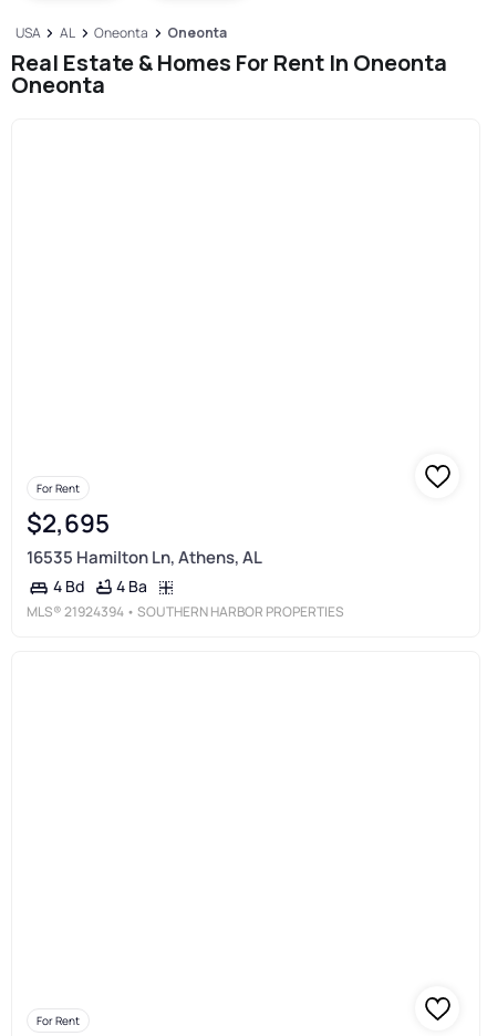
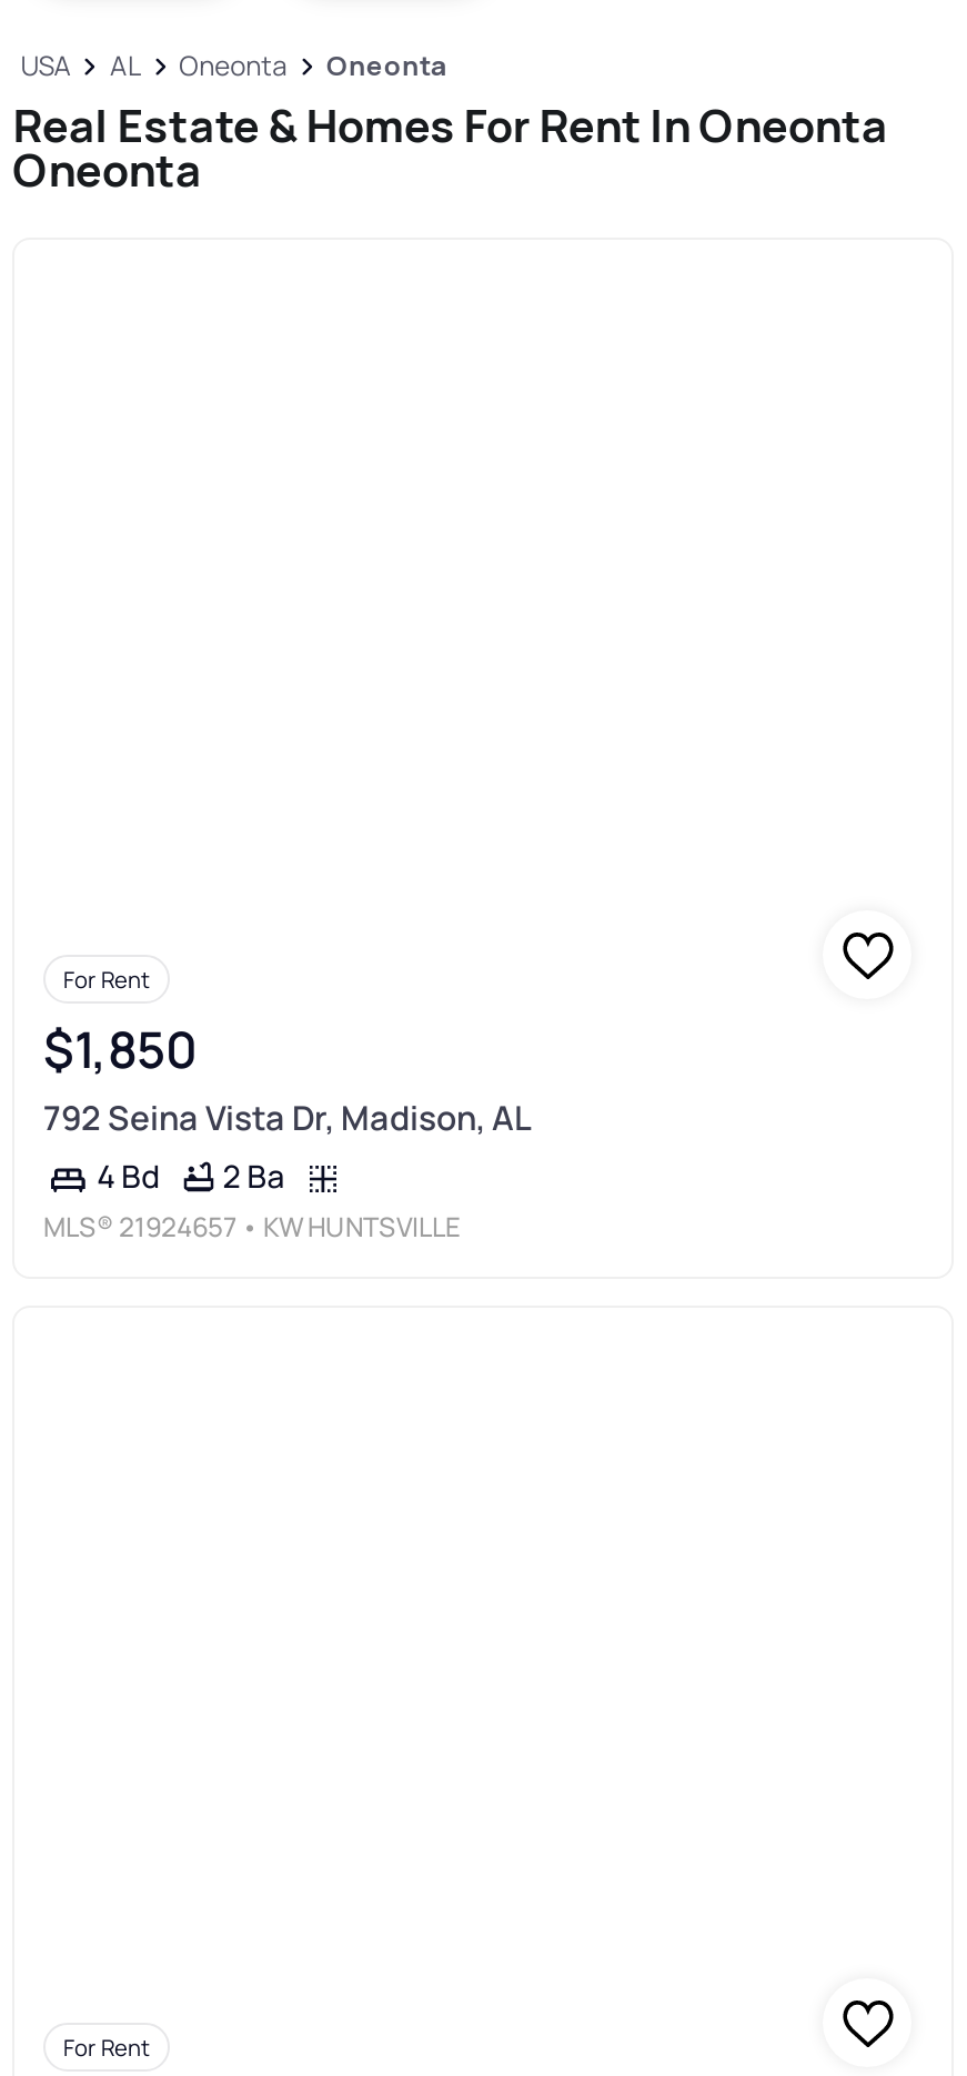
[27,506,262,569] $2,695 | 16535 Hamilton Ln, Athens, AL -> [43,1016,532,1141] $1,850 | 792 Seina Vista Dr, Madison, AL
[27,575,344,621] 4 Ba | MLS® 21924394 • SOUTHERN HARBOR PROPERTIES -> [43,1154,461,1246] 2 Ba | MLS® 21924657 • KW HUNTSVILLE

